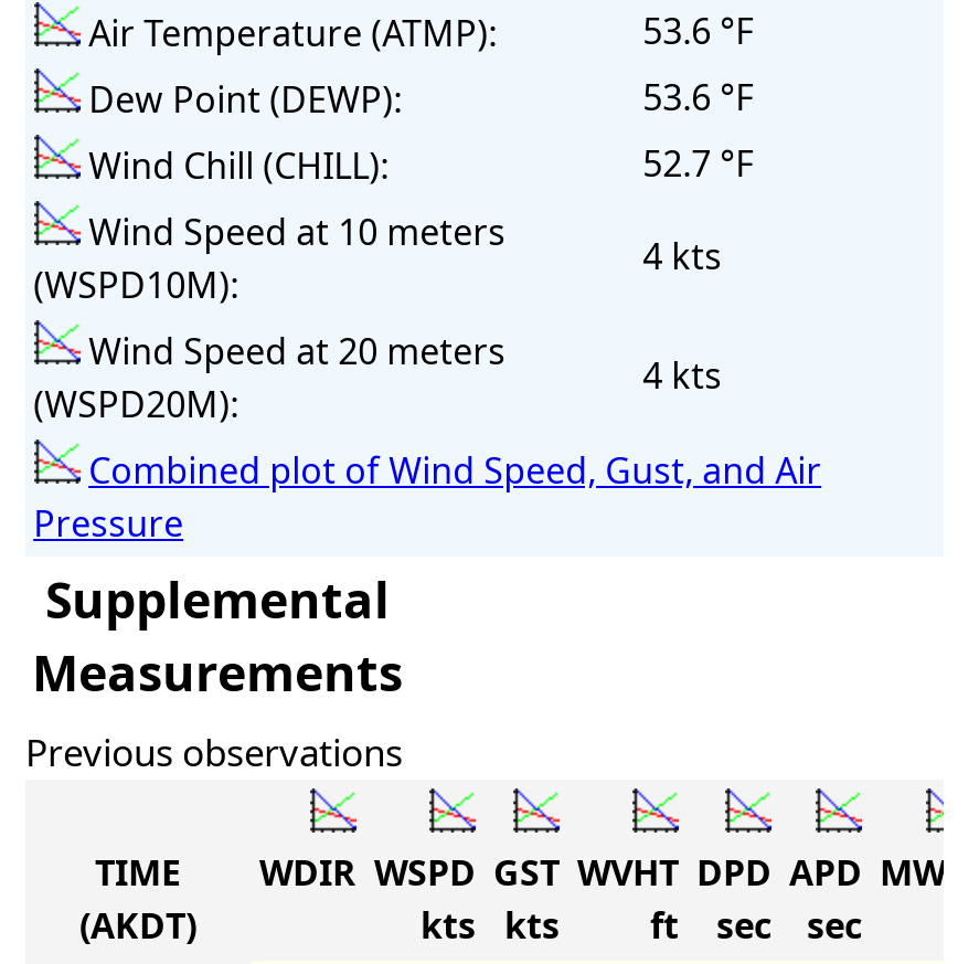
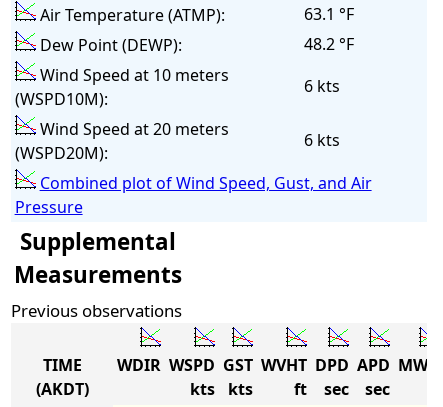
[643,7,753,55] 53.6 °F -> [304,3,354,25] 63.1 °F
[80,73,753,190] 53.6 °F | Wind Chill (CHILL): | 52.7 °F -> [304,33,354,55] 48.2 °F
[643,232,722,281] 4 kts -> [304,75,340,97] 6 kts
[643,351,722,400] 4 kts -> [304,129,340,151] 6 kts

